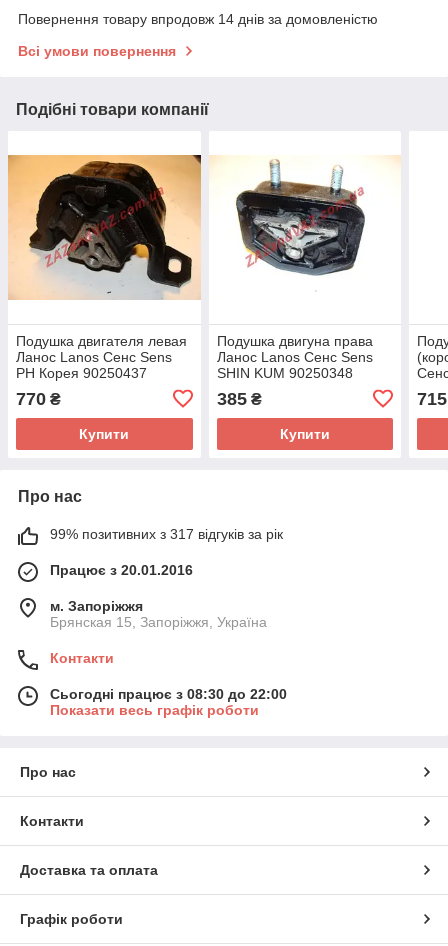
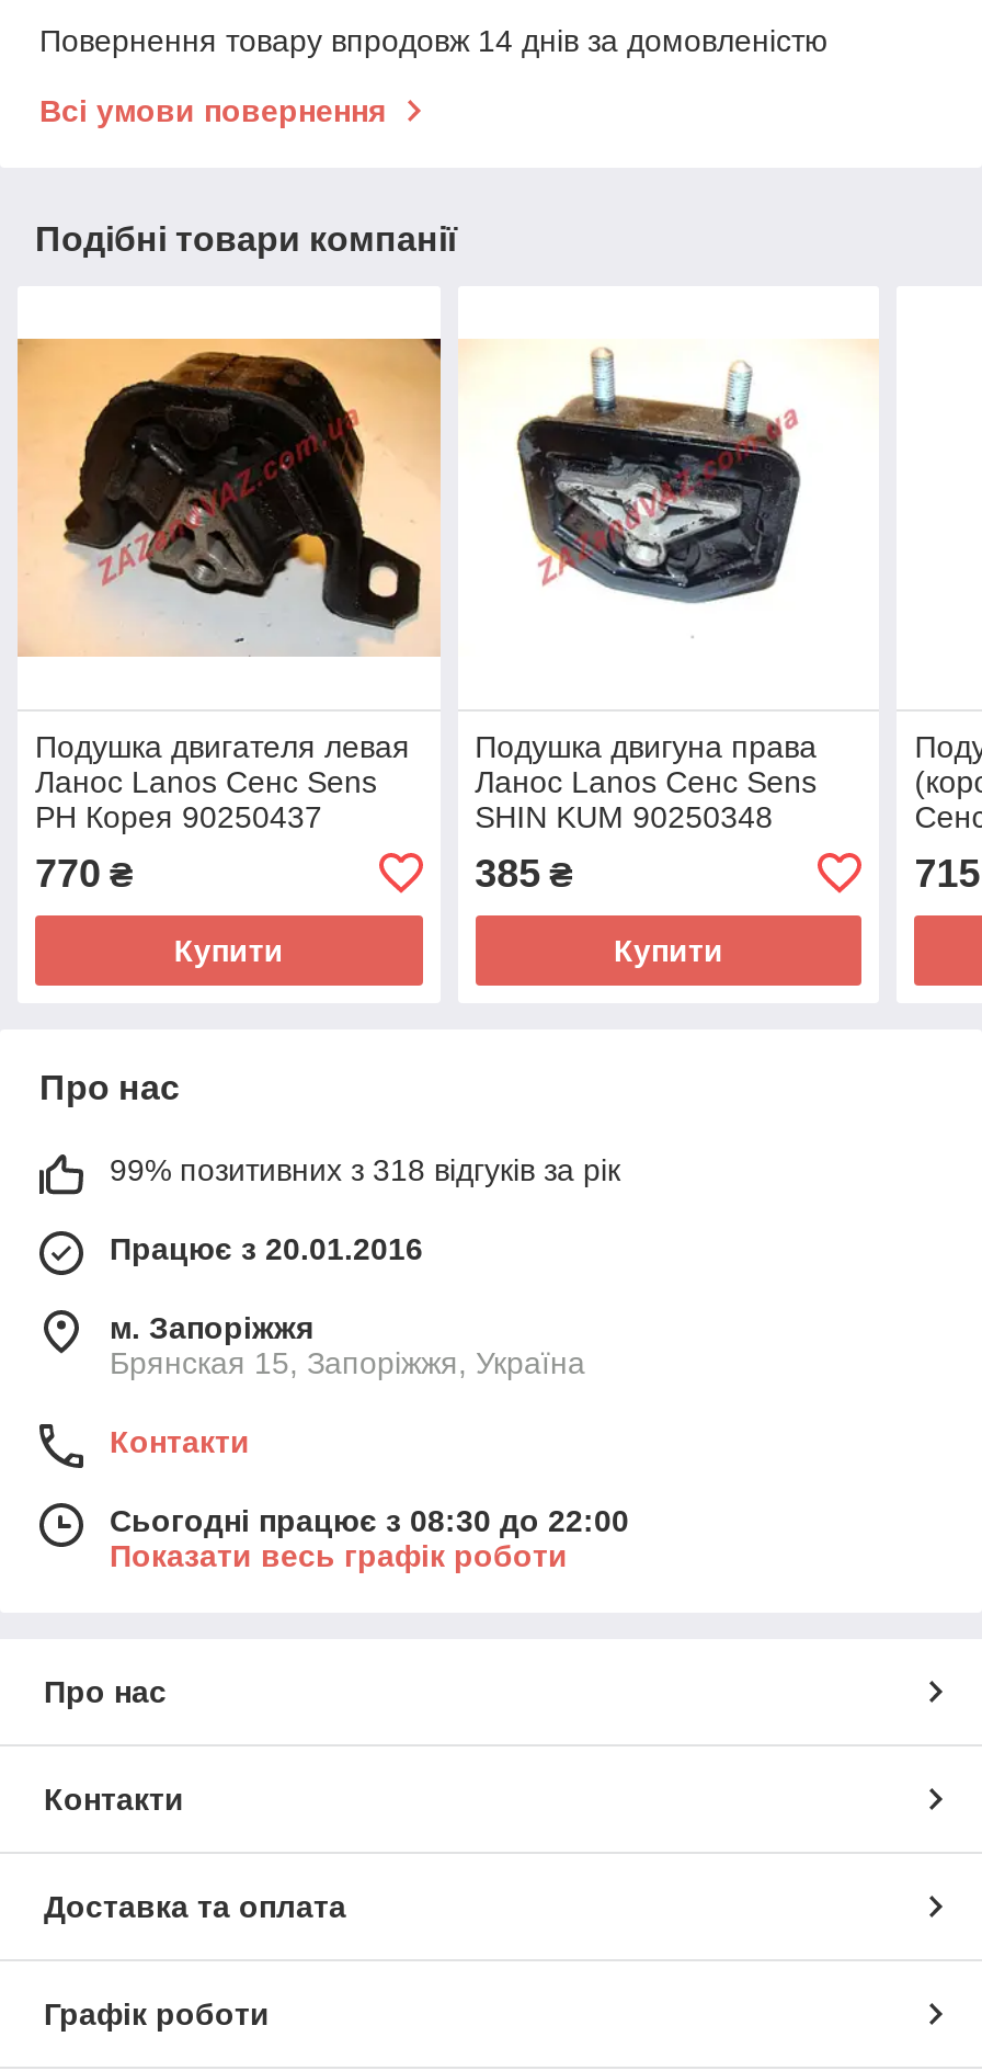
[50,526,283,542] 99% позитивних з 317 відгуків за рік -> [110,1152,620,1187] 99% позитивних з 318 відгуків за рік

